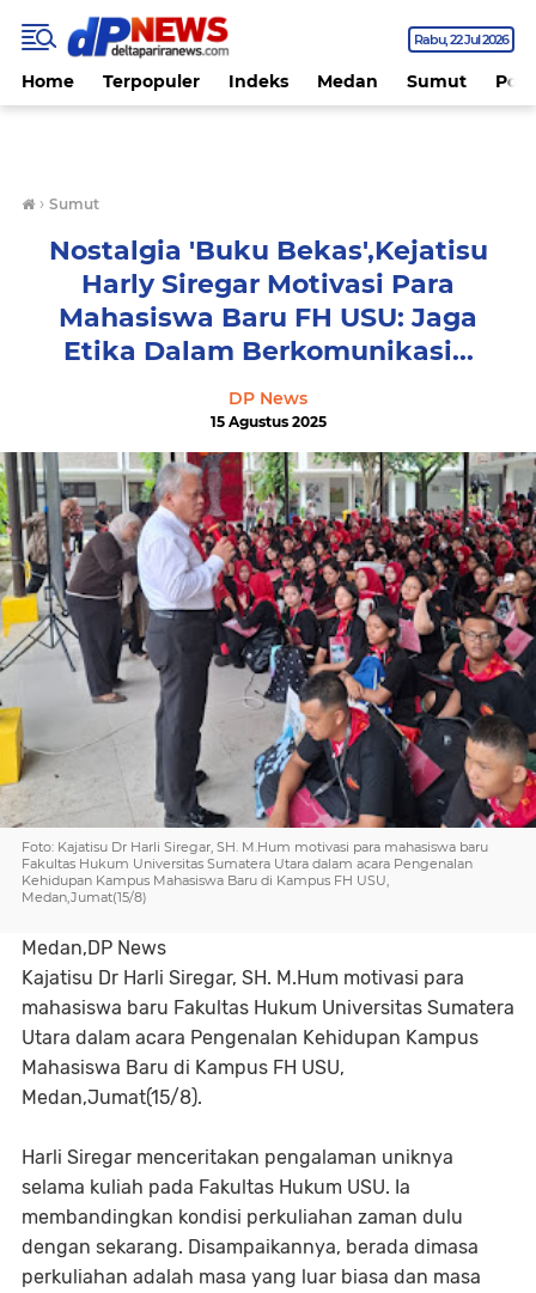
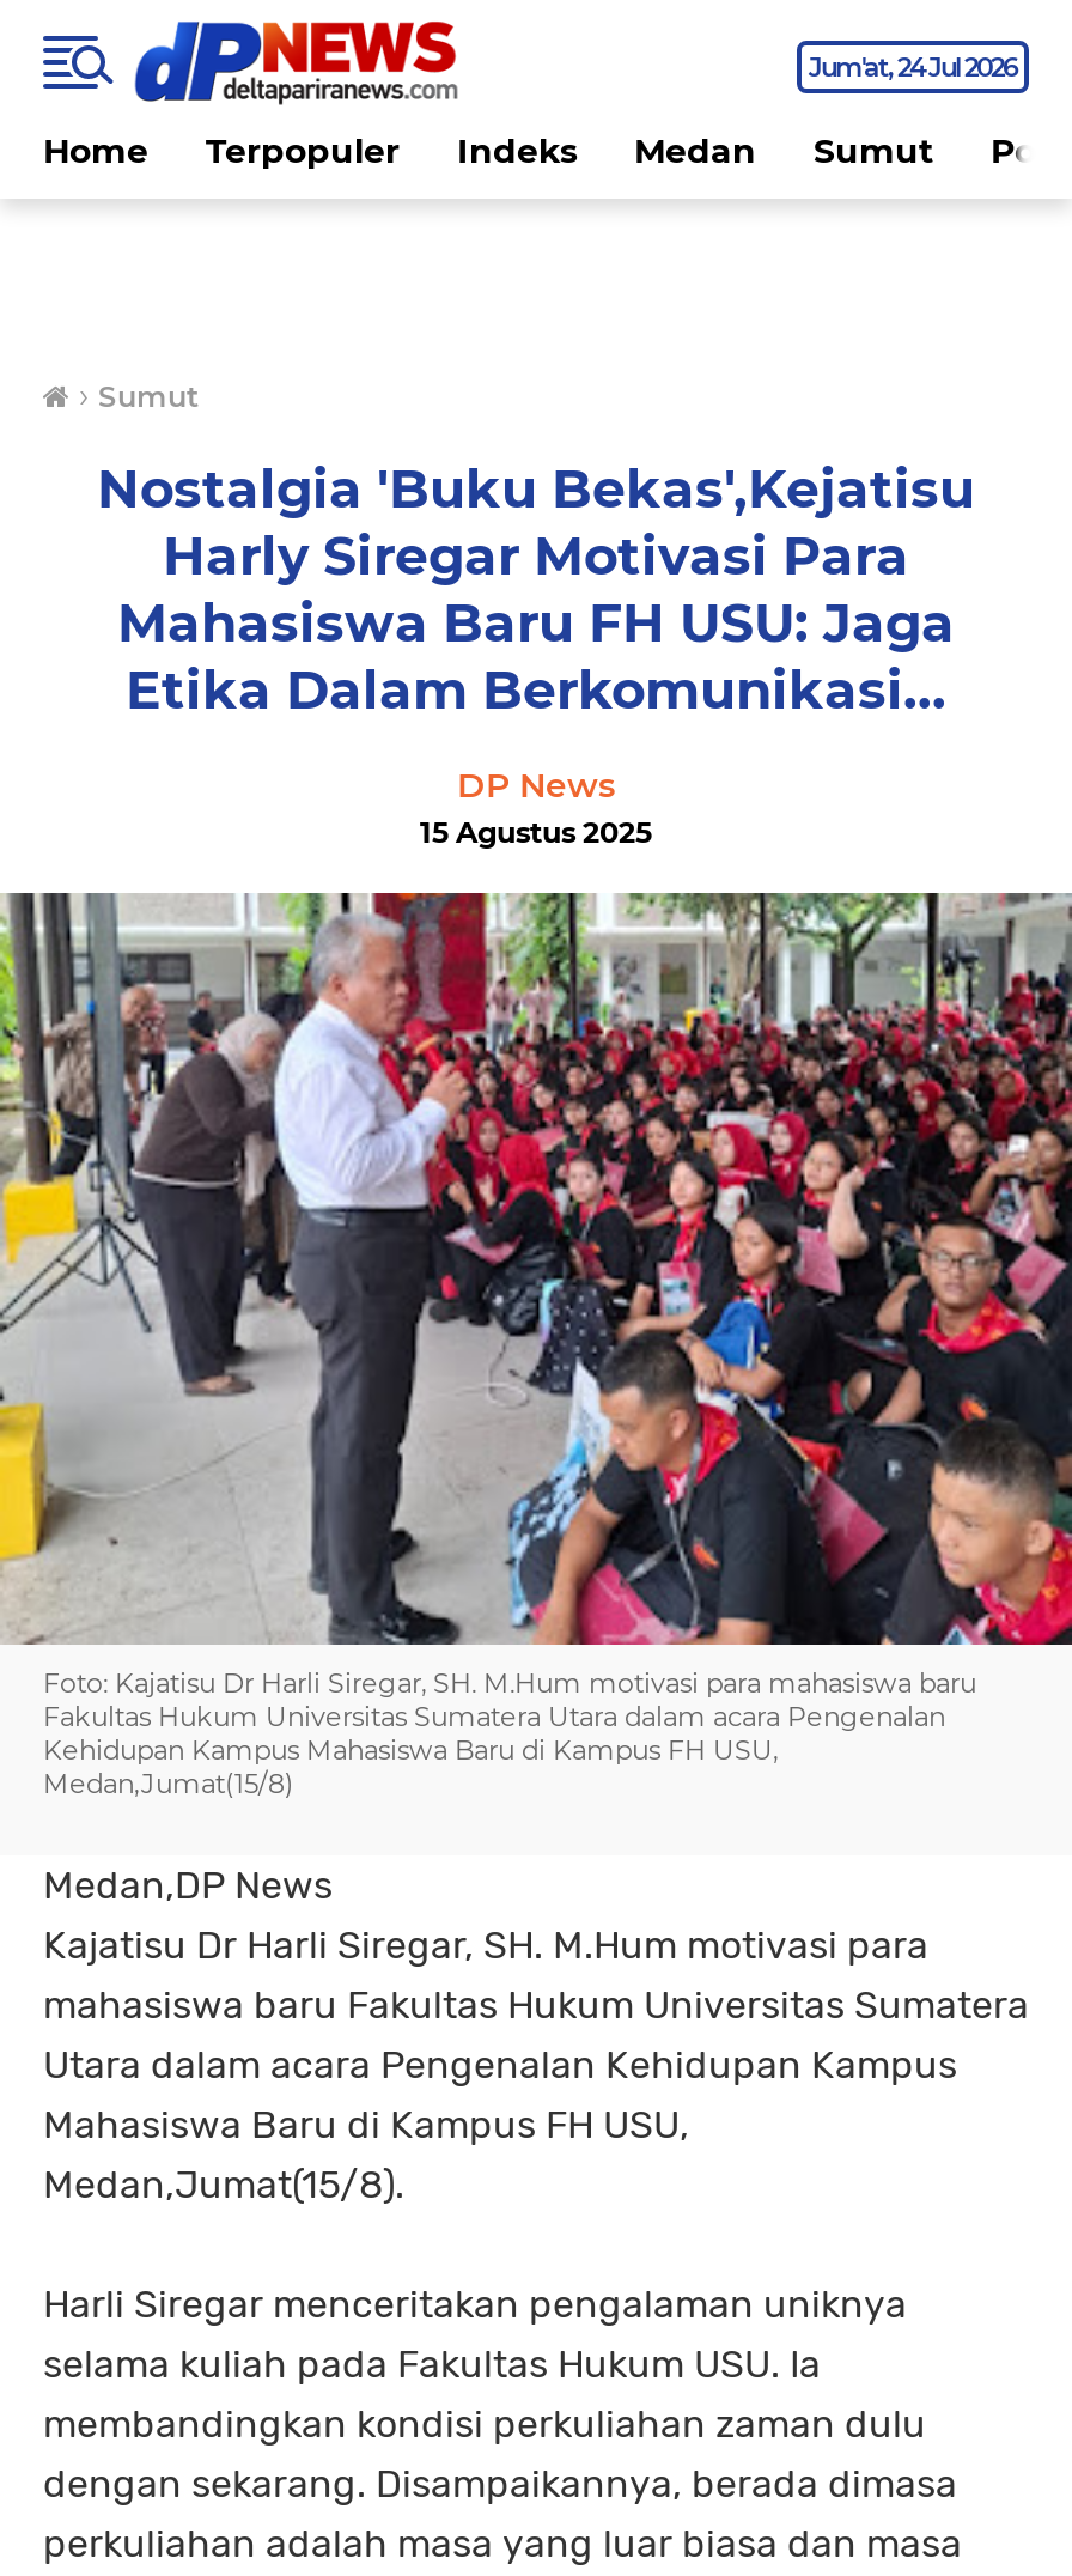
[414,31,508,48] Rabu 22 Jul 2026 -> [809,50,1017,84] Jum'at 24 Jul 2026

